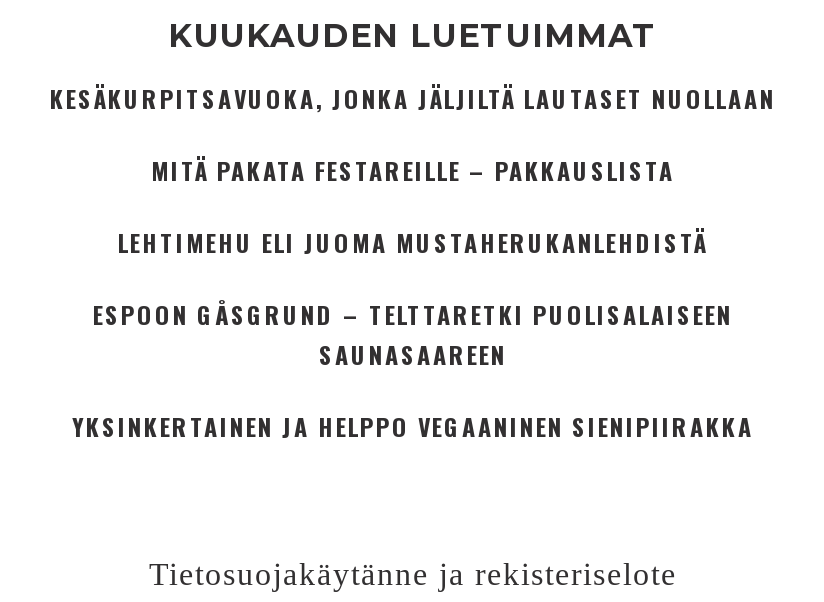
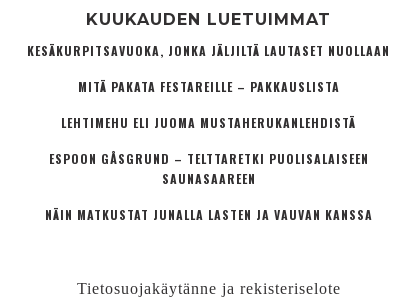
[72,409,754,443] YKSINKERTAINEN JA HELPPO VEGAANINEN SIENIPIIRAKKA -> [45,206,373,223] NÄIN MATKUSTAT JUNALLA LASTEN JA VAUVAN KANSSA

